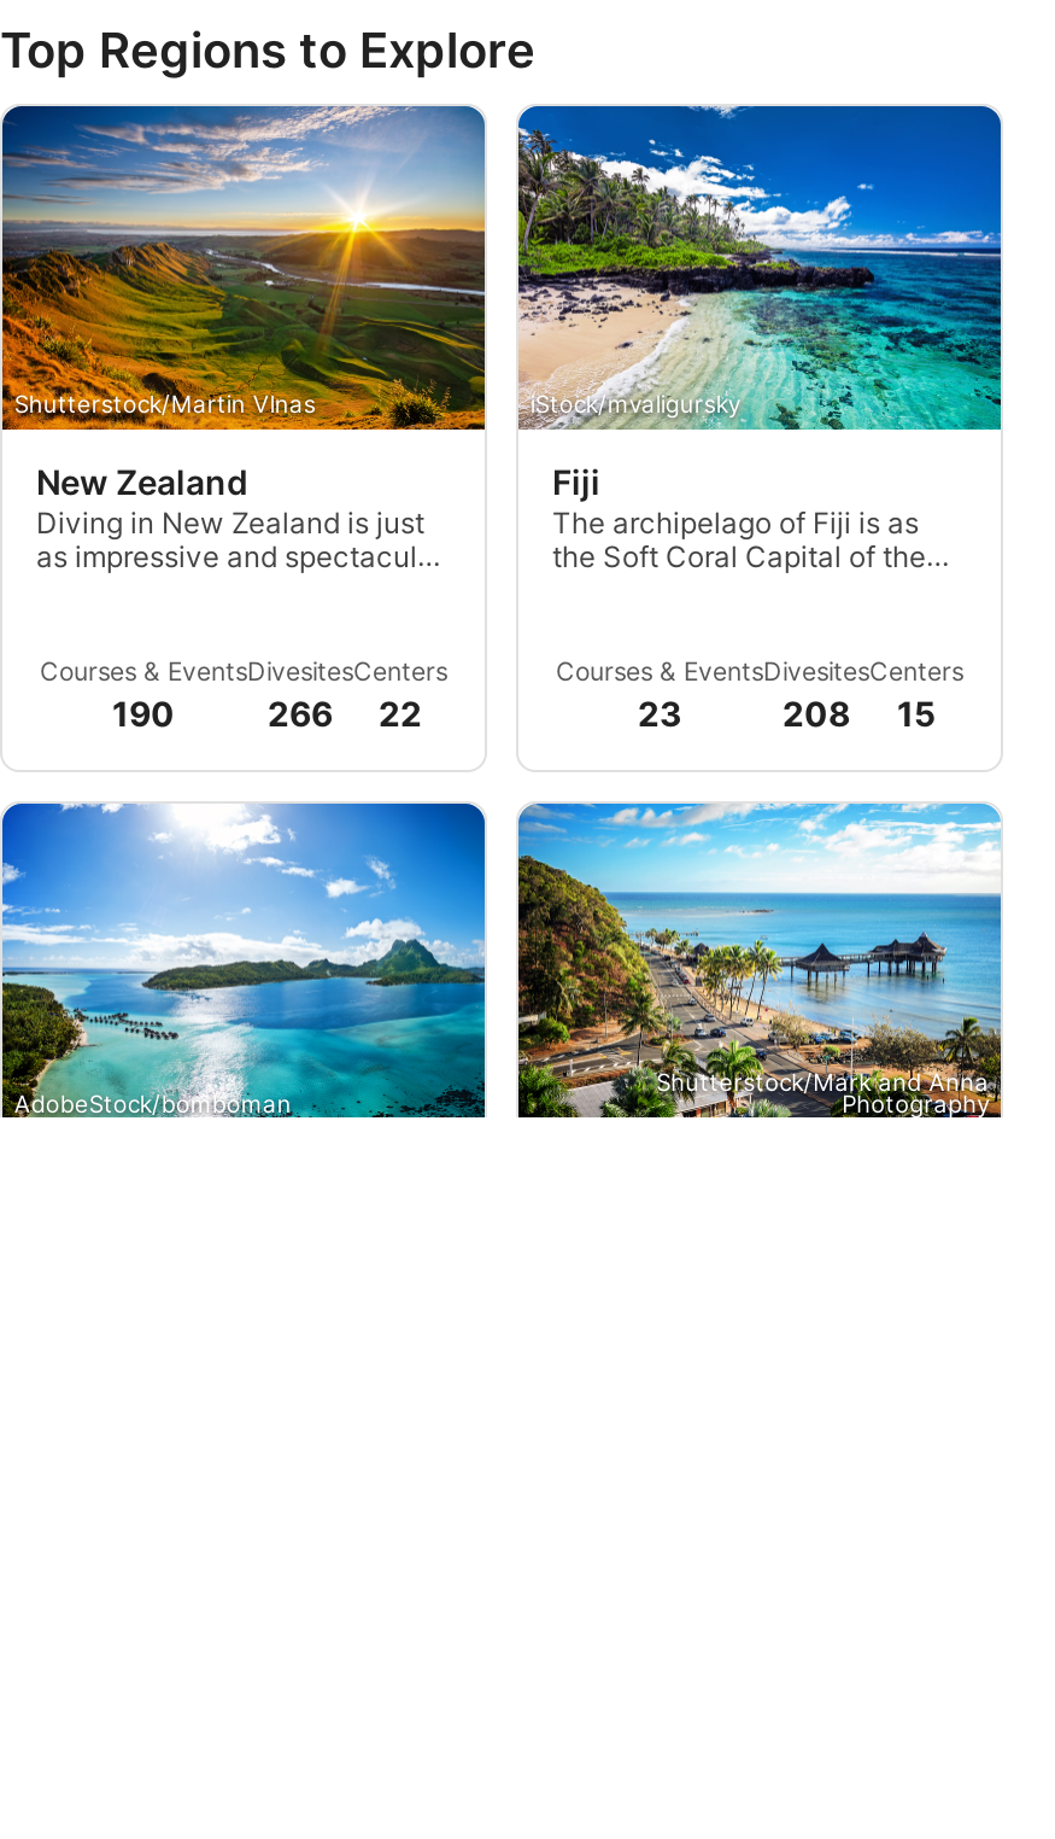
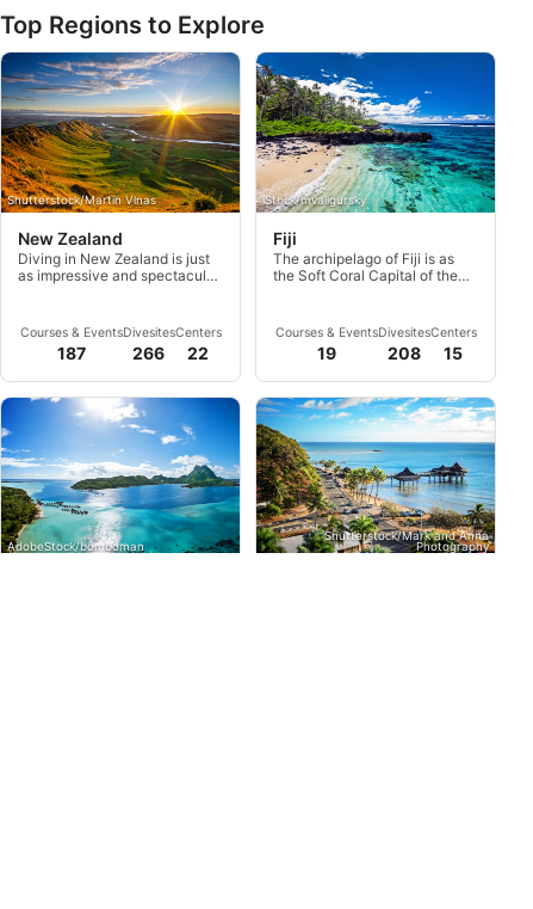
[112,694,175,735] 190 -> [57,343,85,364] 187
[638,694,681,735] 23 -> [317,343,336,364] 19

